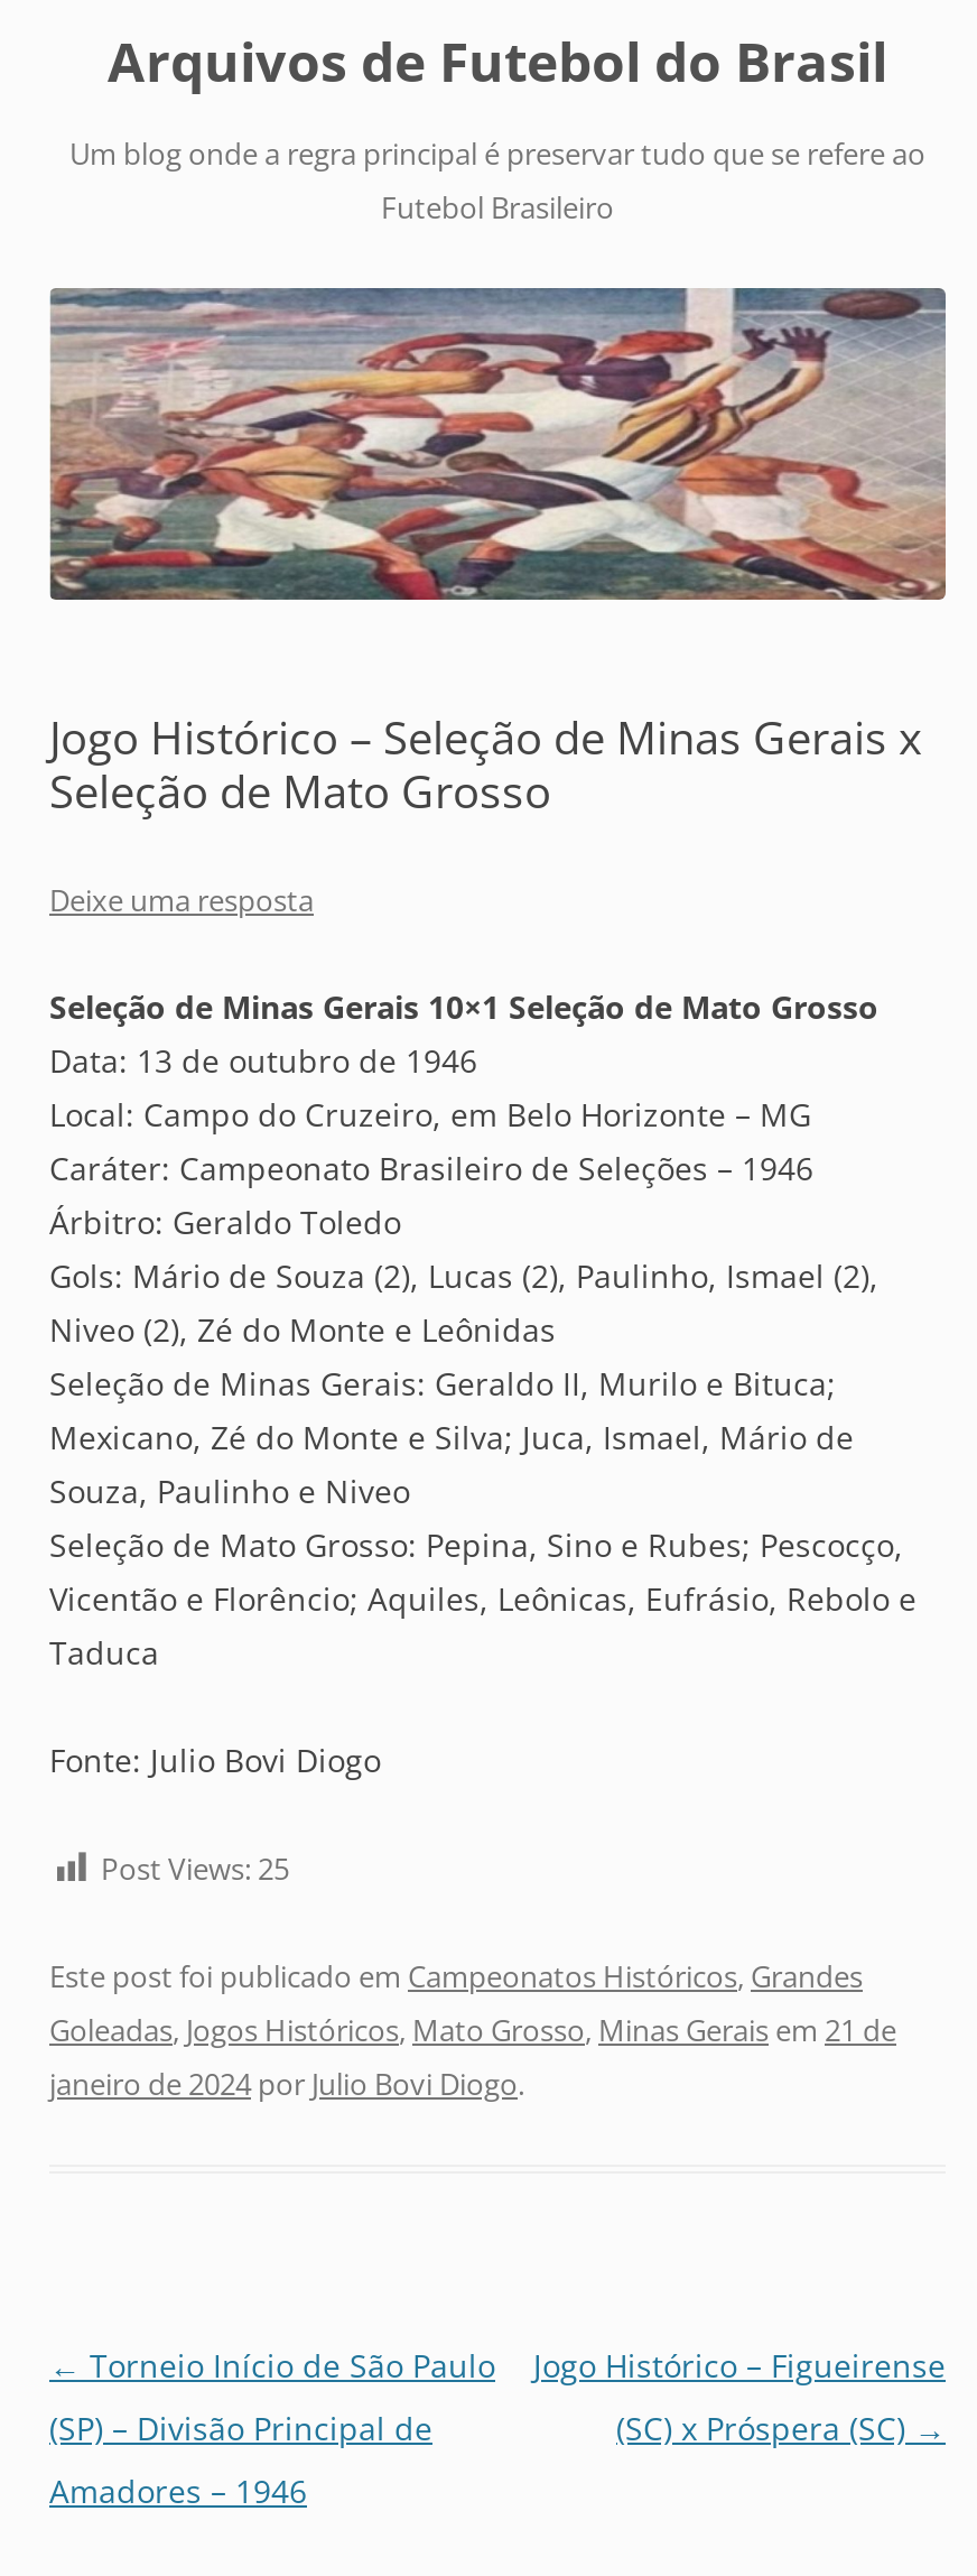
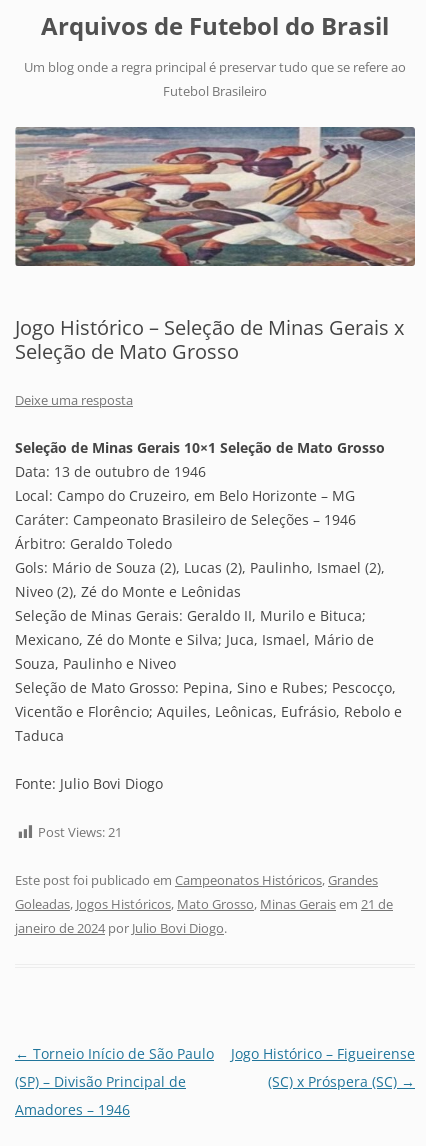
[101,1848,289,1888] Post Views: 25 -> [38,823,122,841] Post Views: 21

